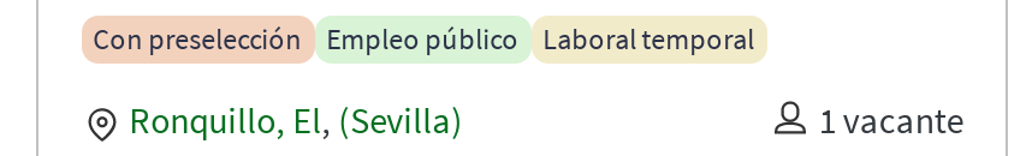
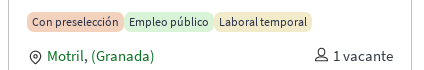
[129,98,463,144] Ronquillo, El, (Sevilla) -> [47,46,155,65] Motril, (Granada)

